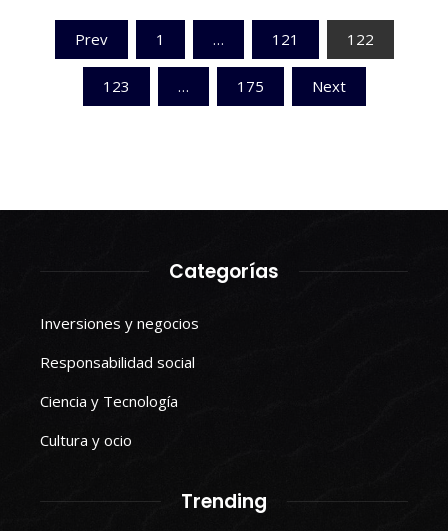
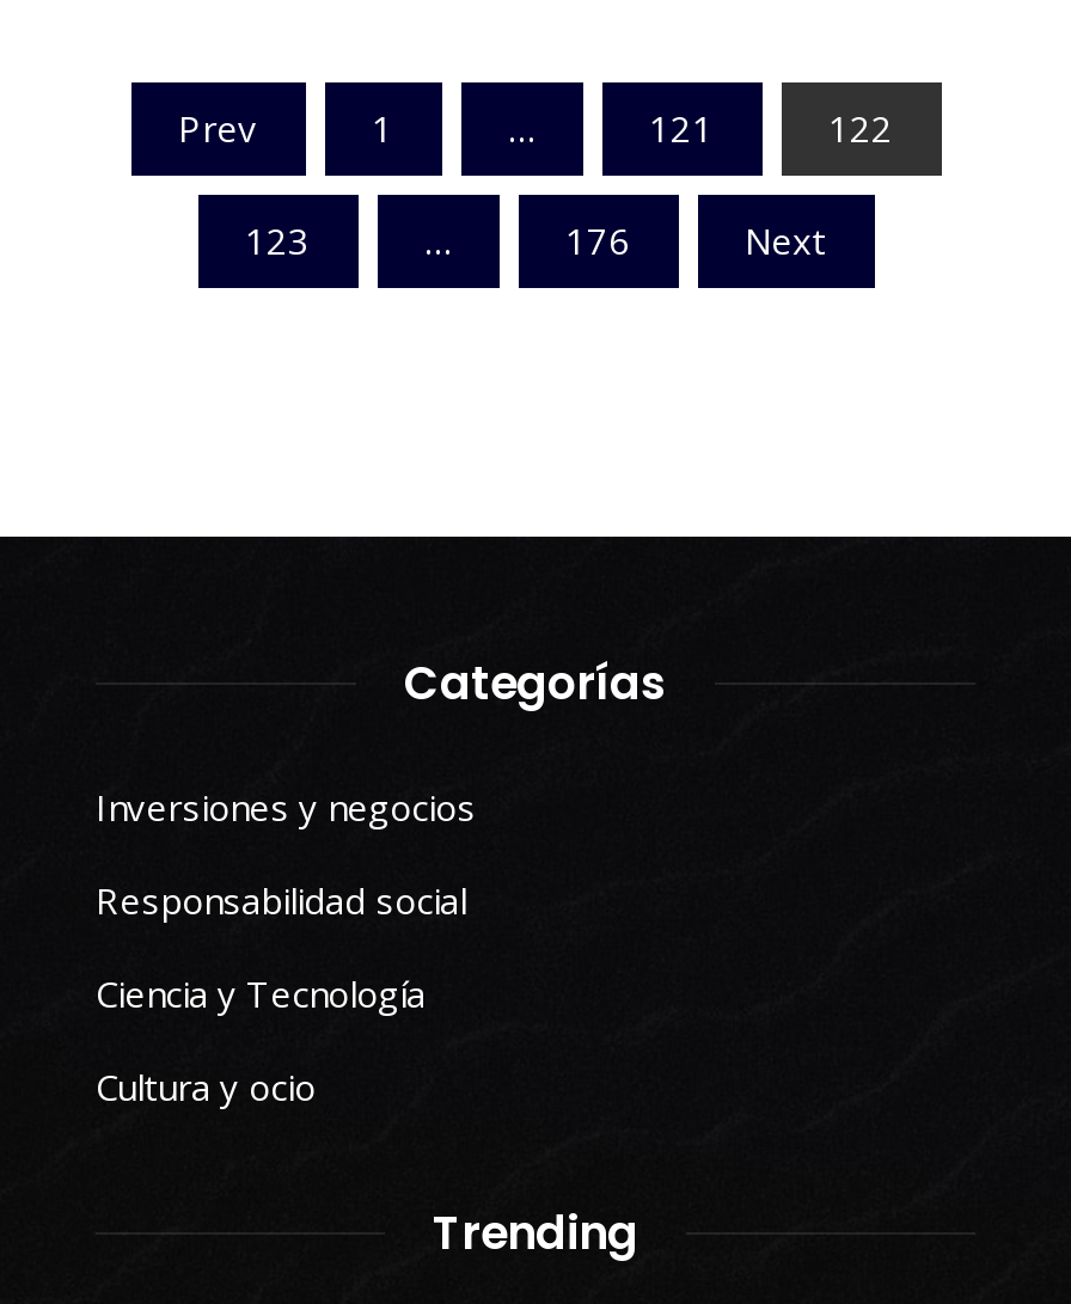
[236,76,263,96] 175 -> [565,216,630,264] 176

